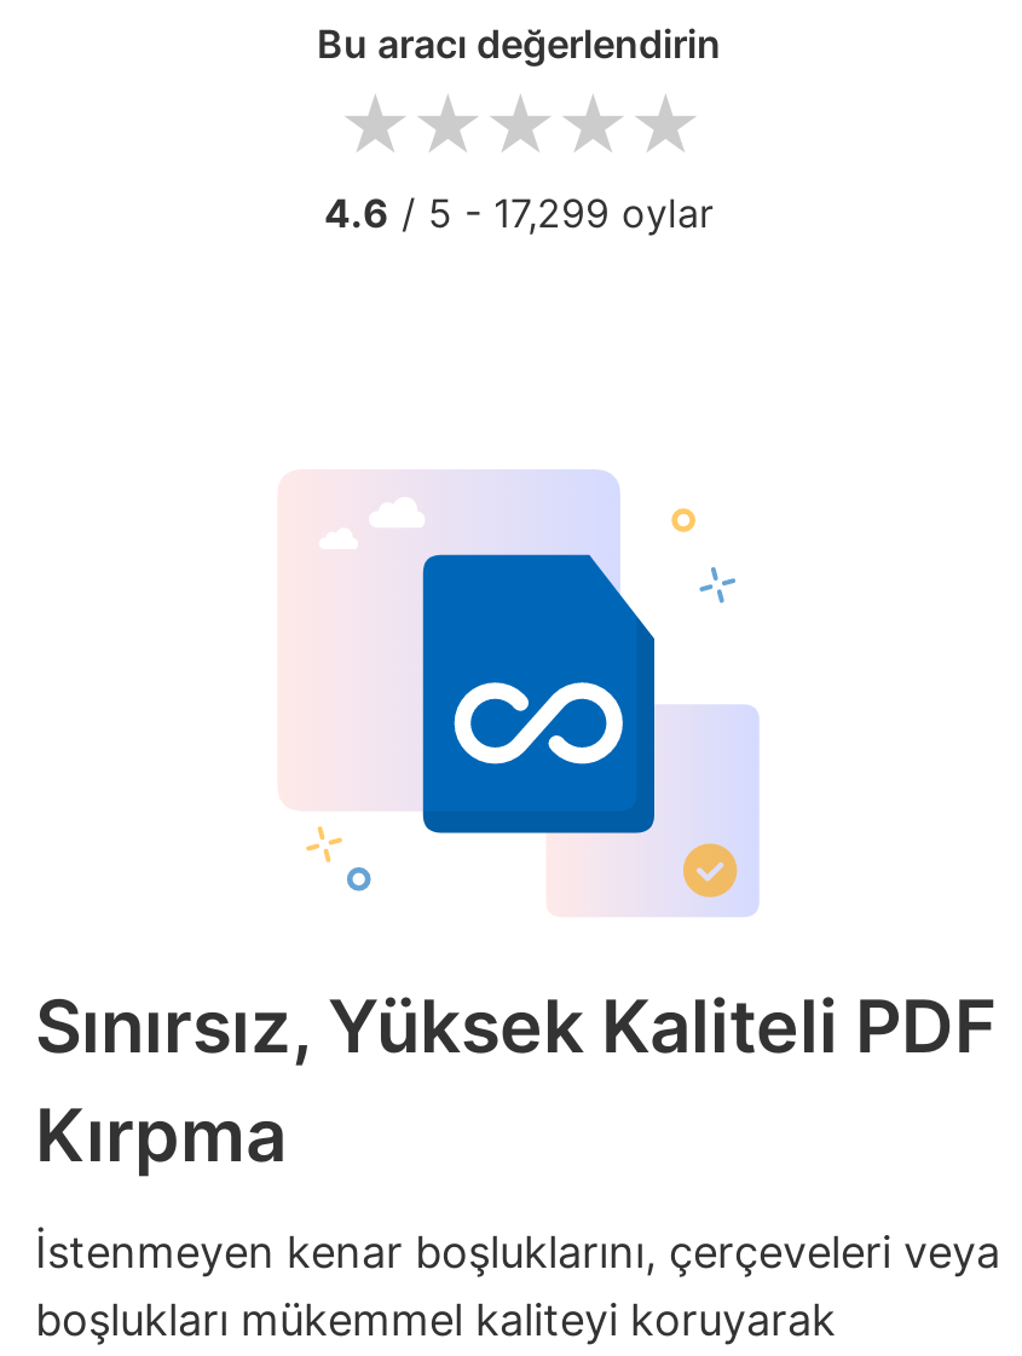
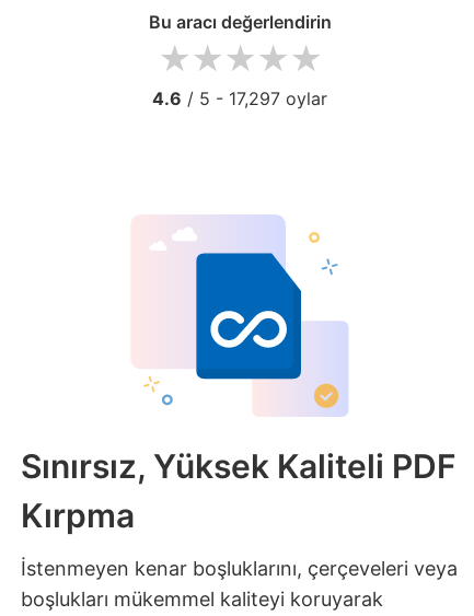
[324,189,714,237] 4.6 / 5 - 17,299 oylar -> [152,88,327,109] 4.6 / 5 - 17,297 oylar

